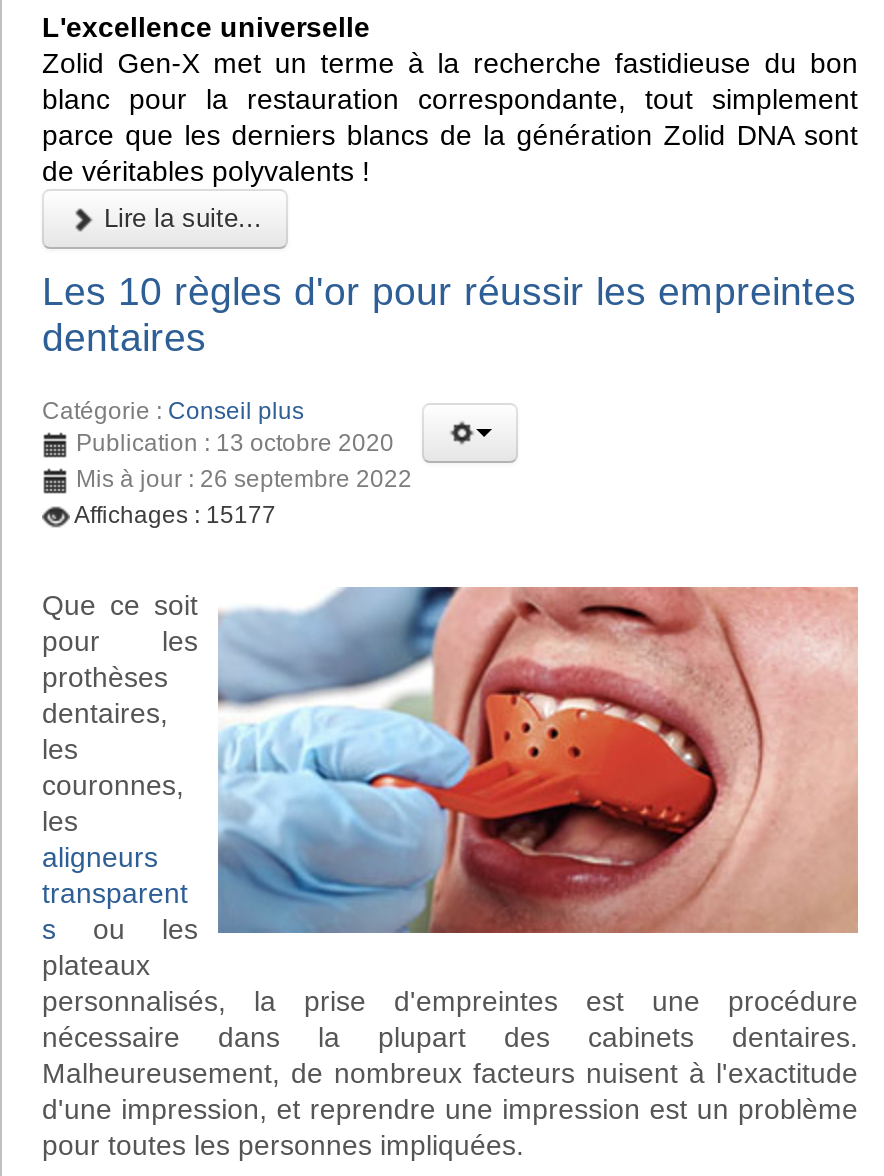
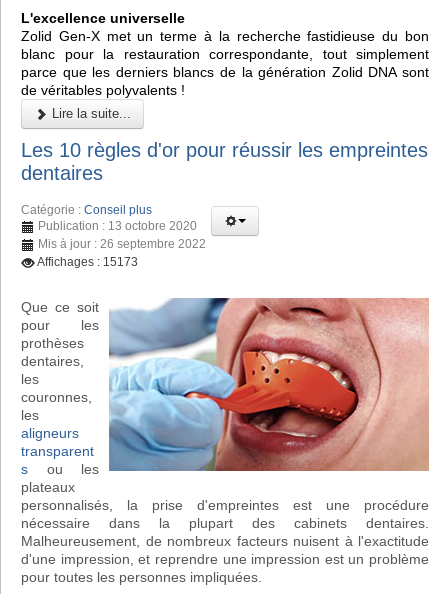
[74,501,276,529] Affichages : 15177 -> [37,255,138,269] Affichages : 15173

